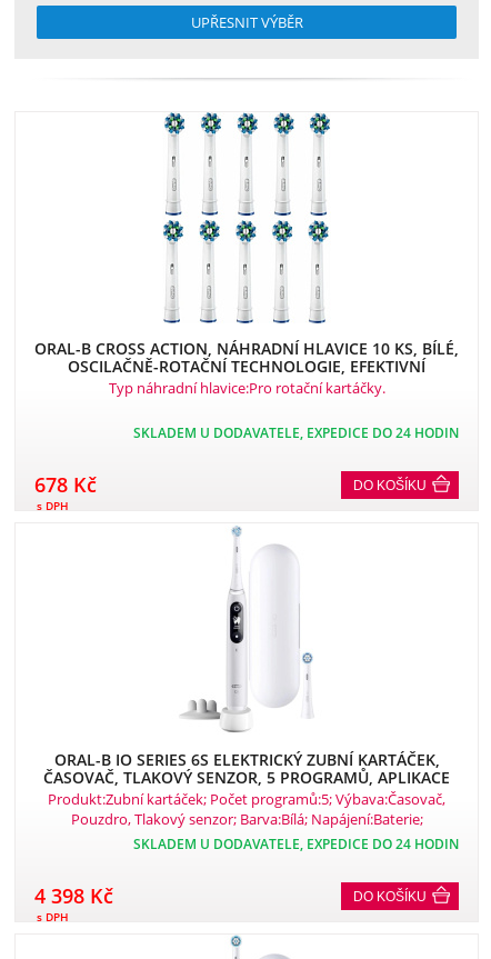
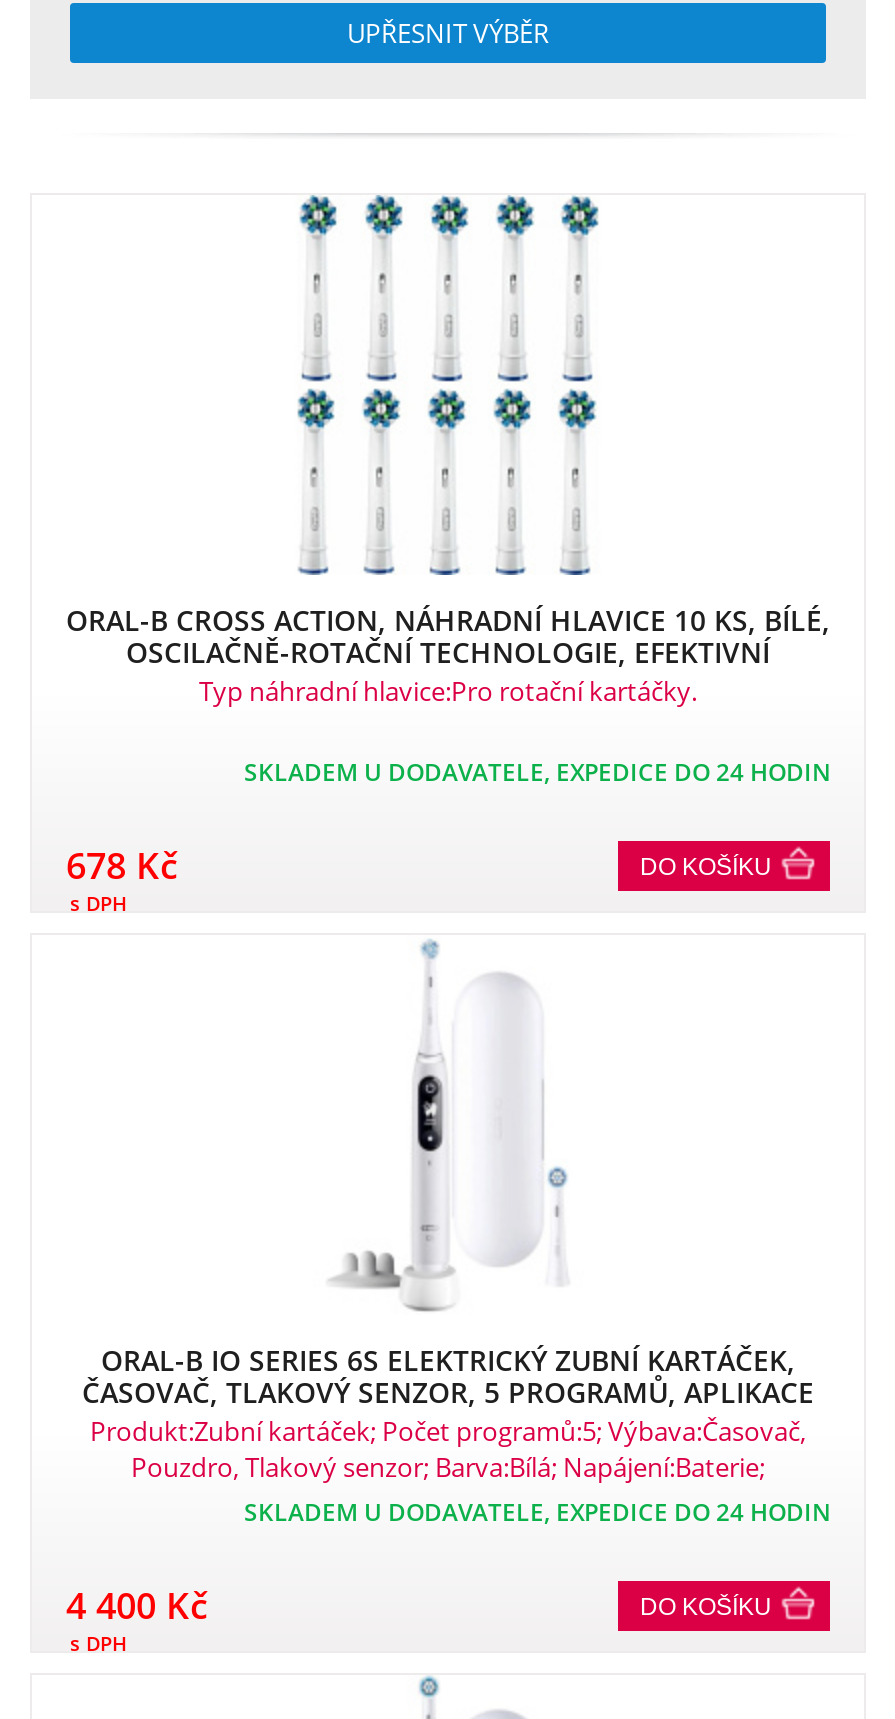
[34,882,113,909] 4 398 Kč -> [66,1581,208,1629] 4 400 Kč

